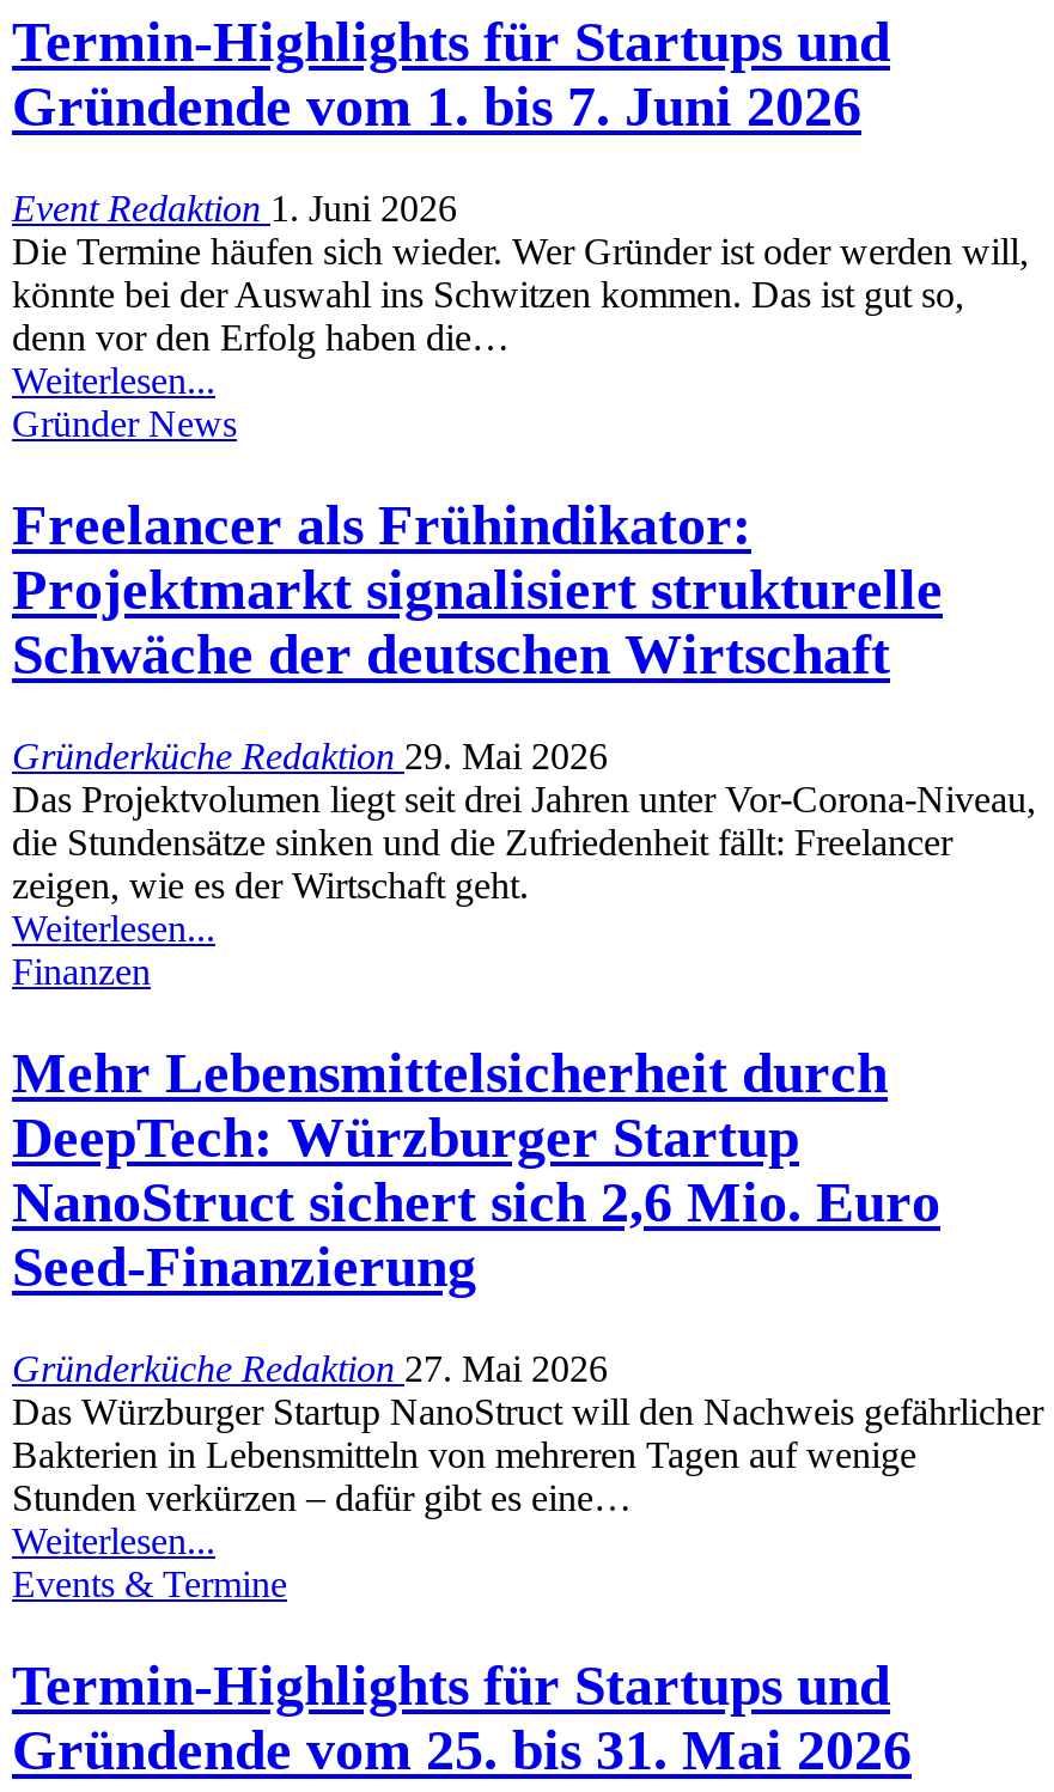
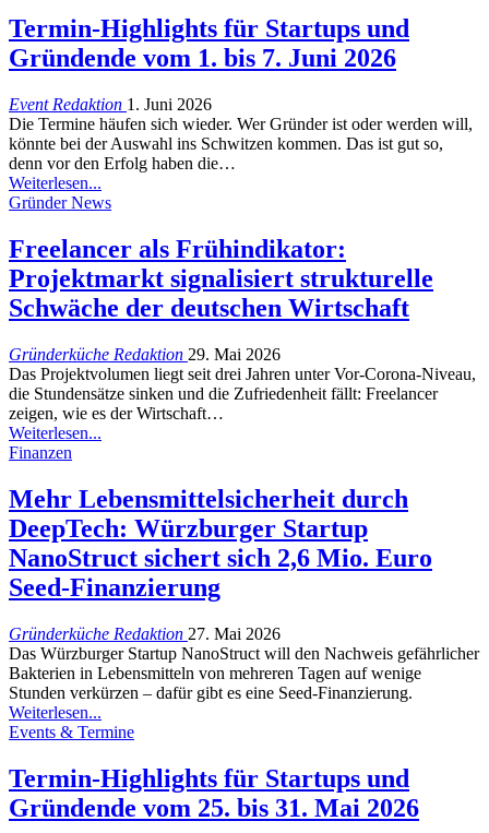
[12,865,529,906] zeigen, wie es der Wirtschaft geht. -> [9,404,224,423] zeigen, wie es der Wirtschaft…
[12,1477,632,1518] Stunden verkürzen – dafür gibt es eine… -> [9,683,413,702] Stunden verkürzen – dafür gibt es eine Seed-Finanzierung.

